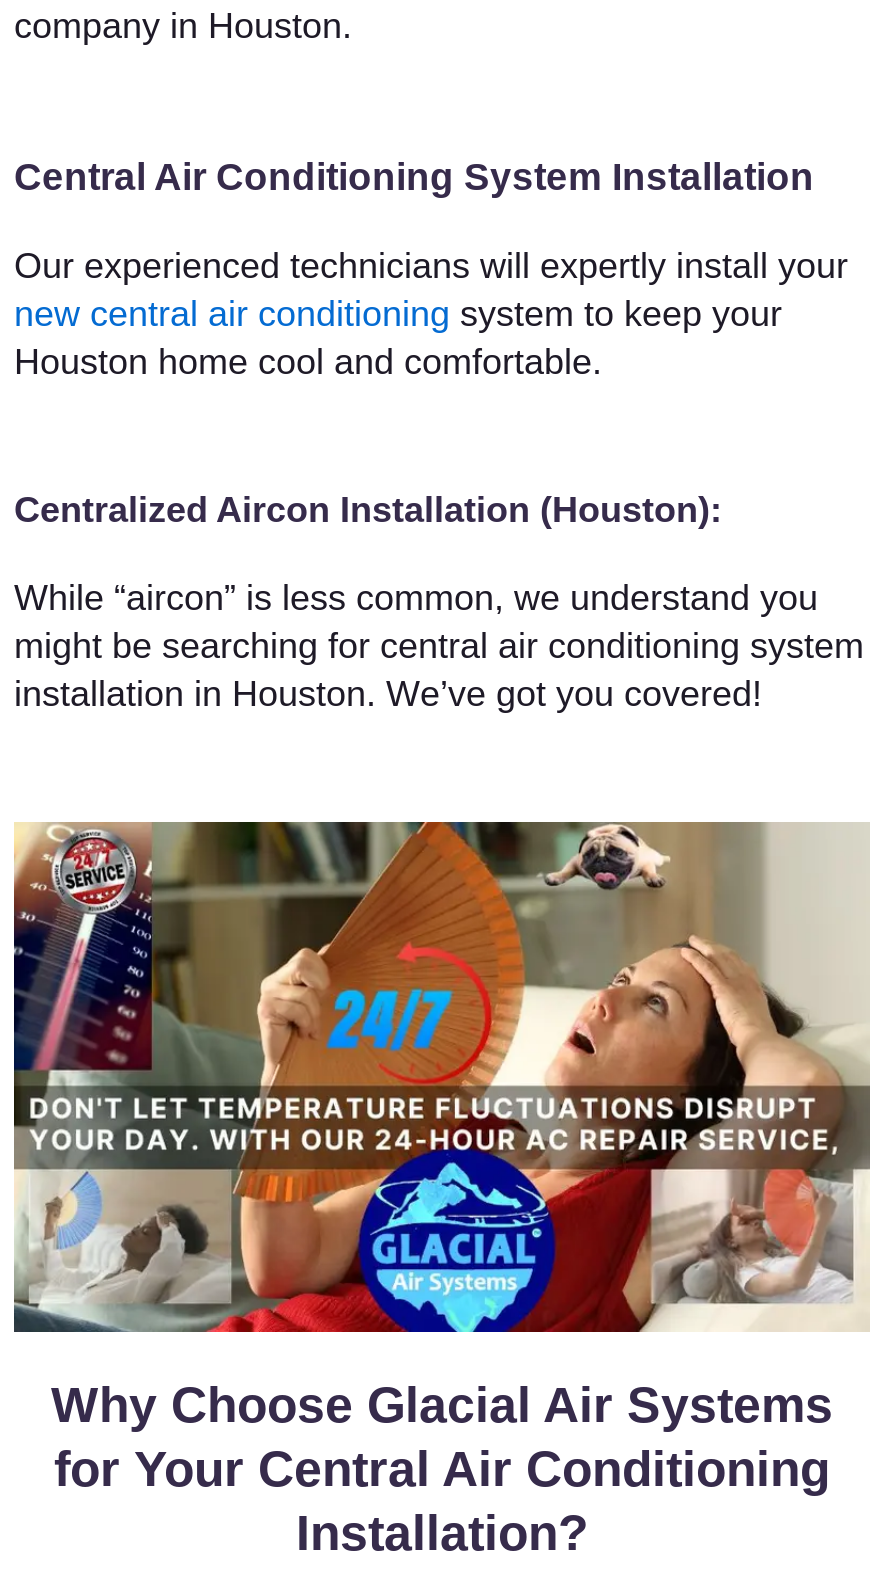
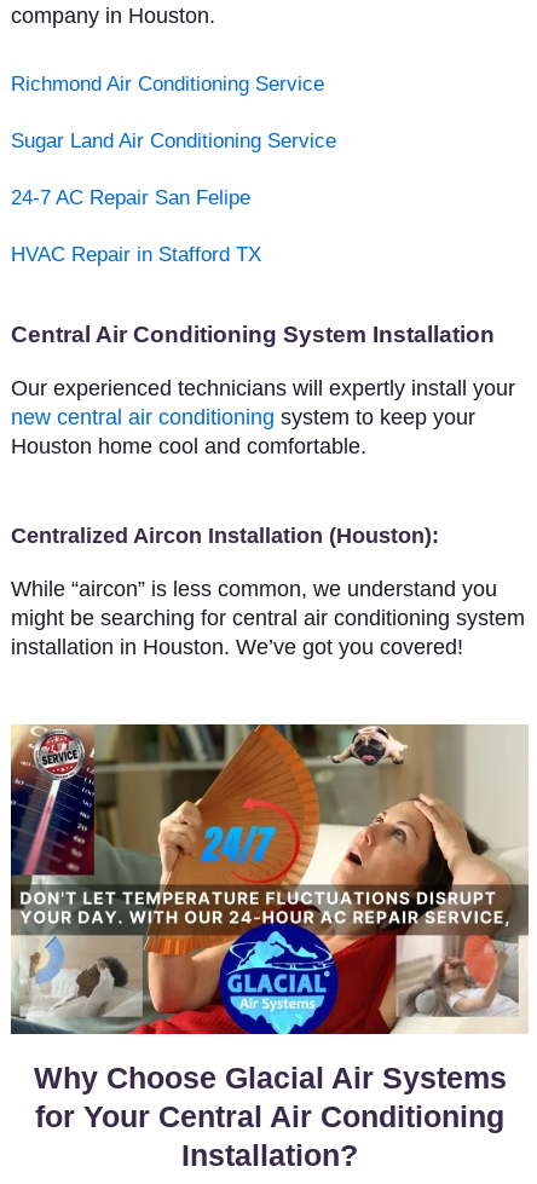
none -> [11,72,336,266] Richmond Air Conditioning Service | Sugar Land Air Conditioning Service | 24-7 AC Repair San Felipe | HVAC Repair in Stafford TX

